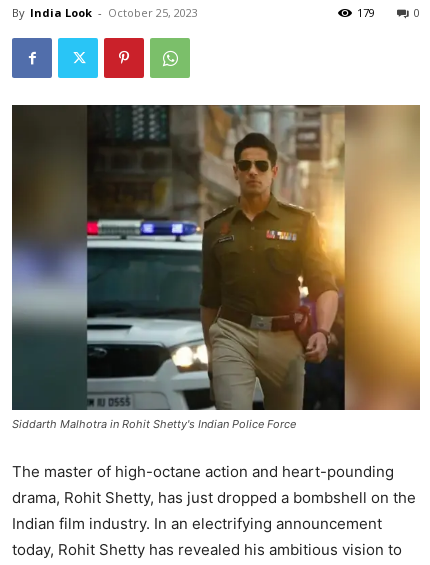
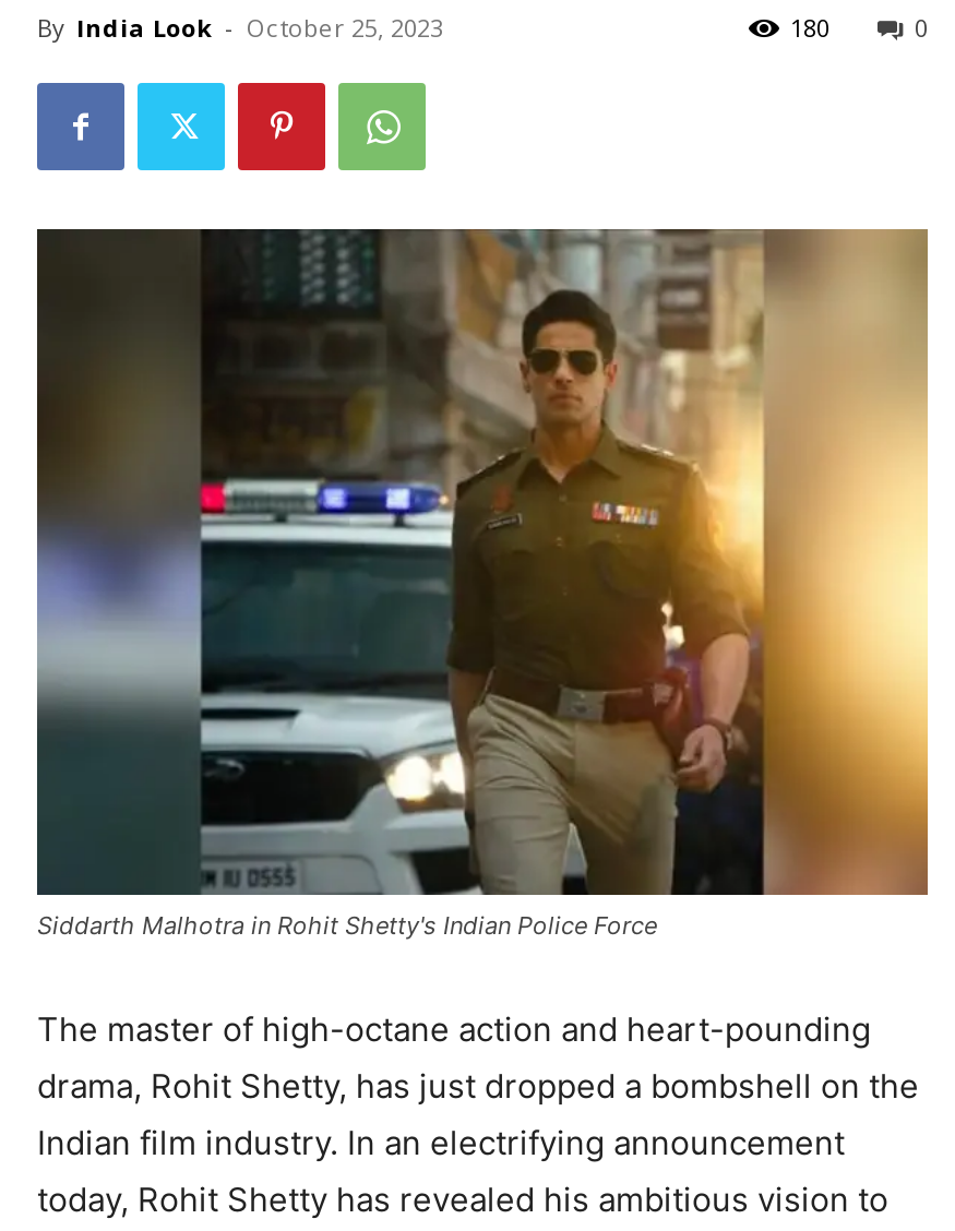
[357,5,375,20] 179 -> [790,11,829,44] 180

